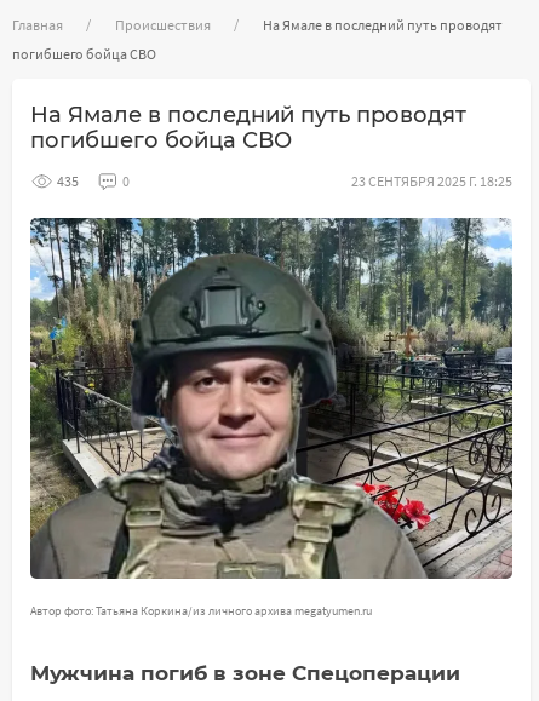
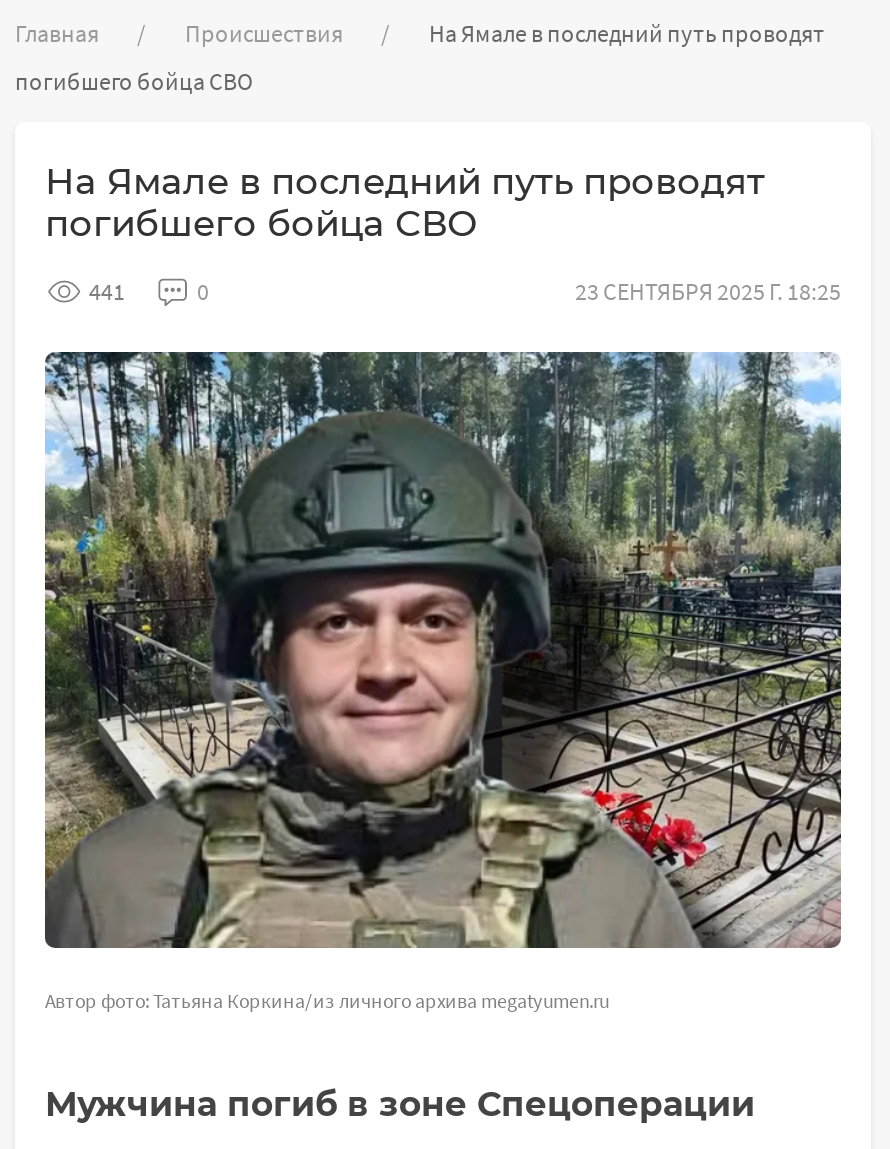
[57,172,79,190] 435 -> [89,276,125,306] 441

